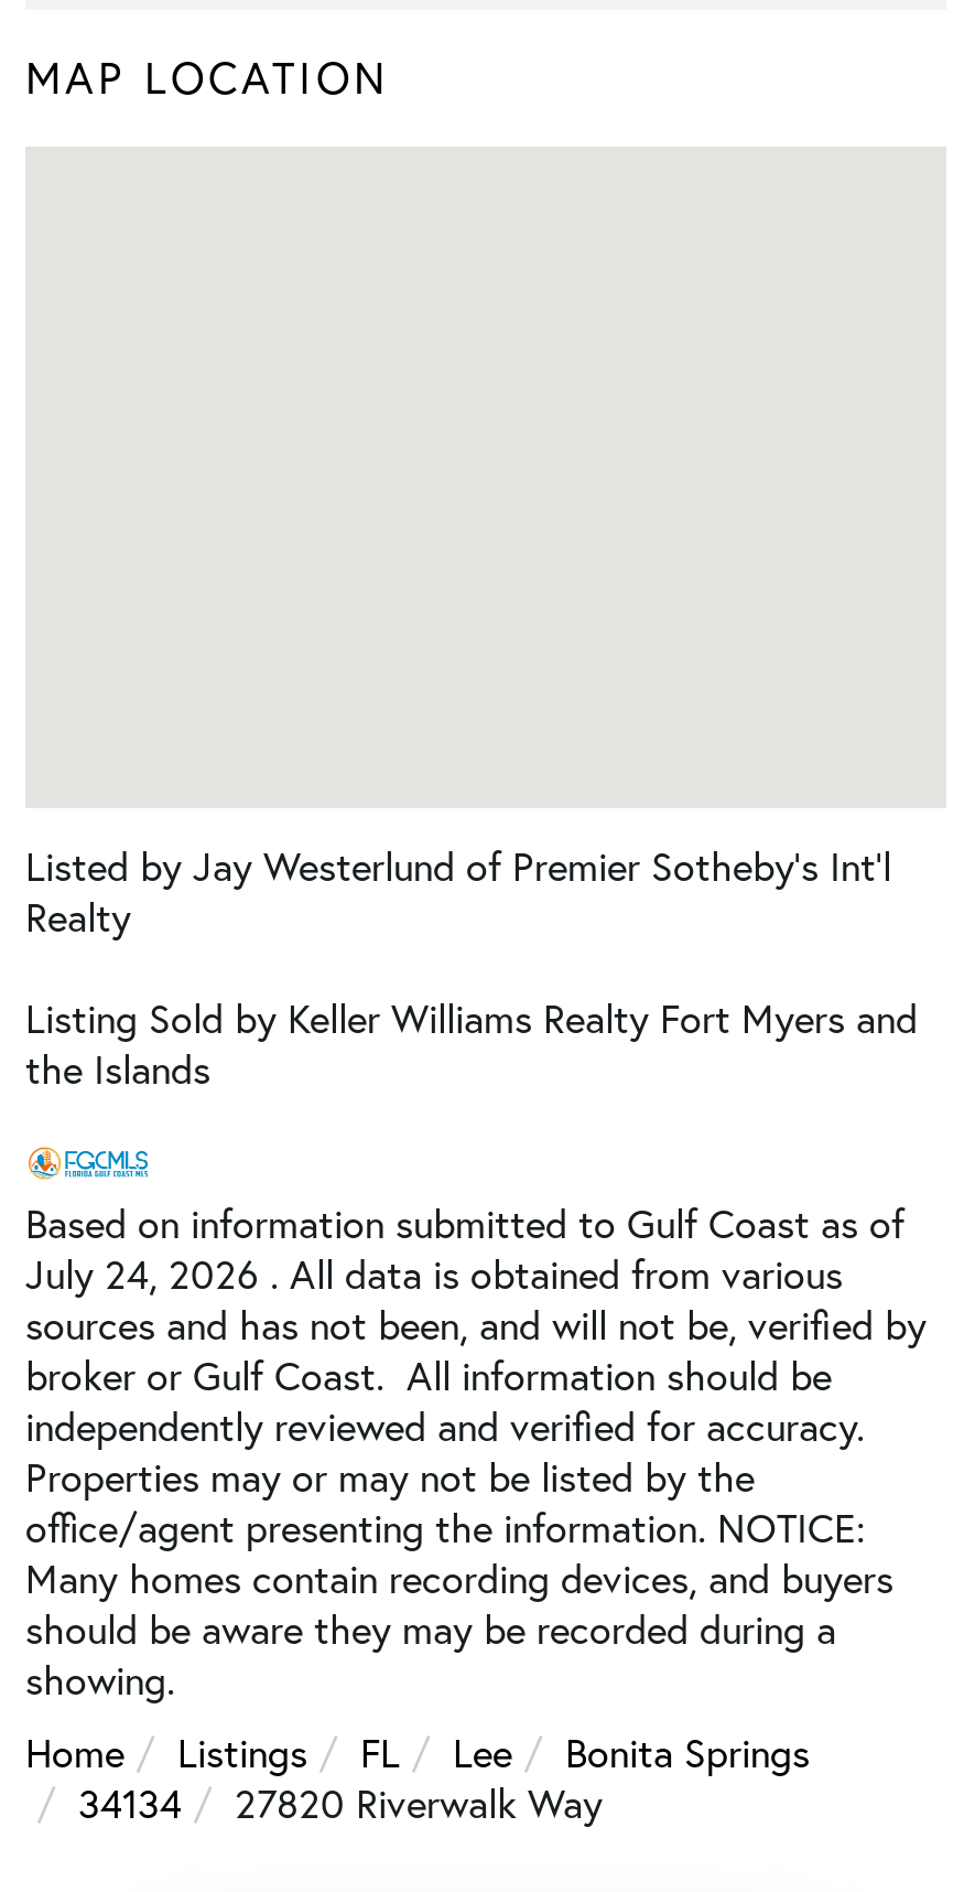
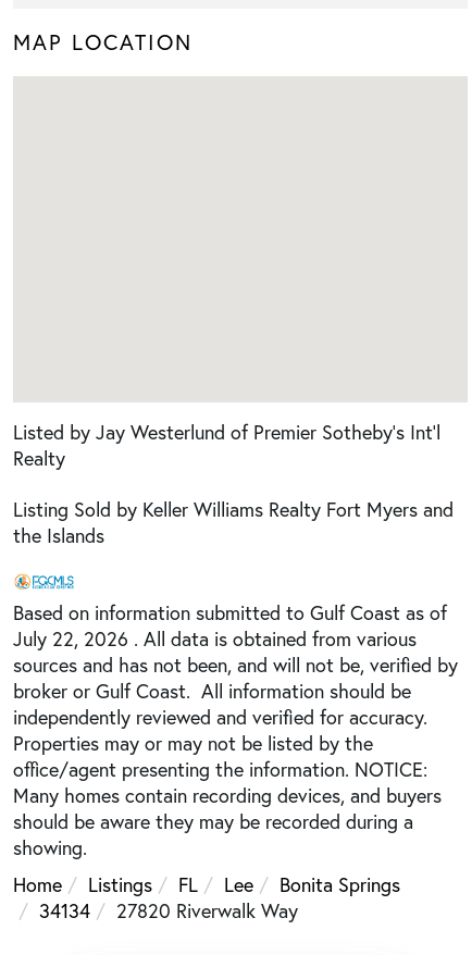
[25,1249,843,1300] July 24, 2026 . All data is obtained from various -> [13,625,417,651] July 22, 2026 . All data is obtained from various

